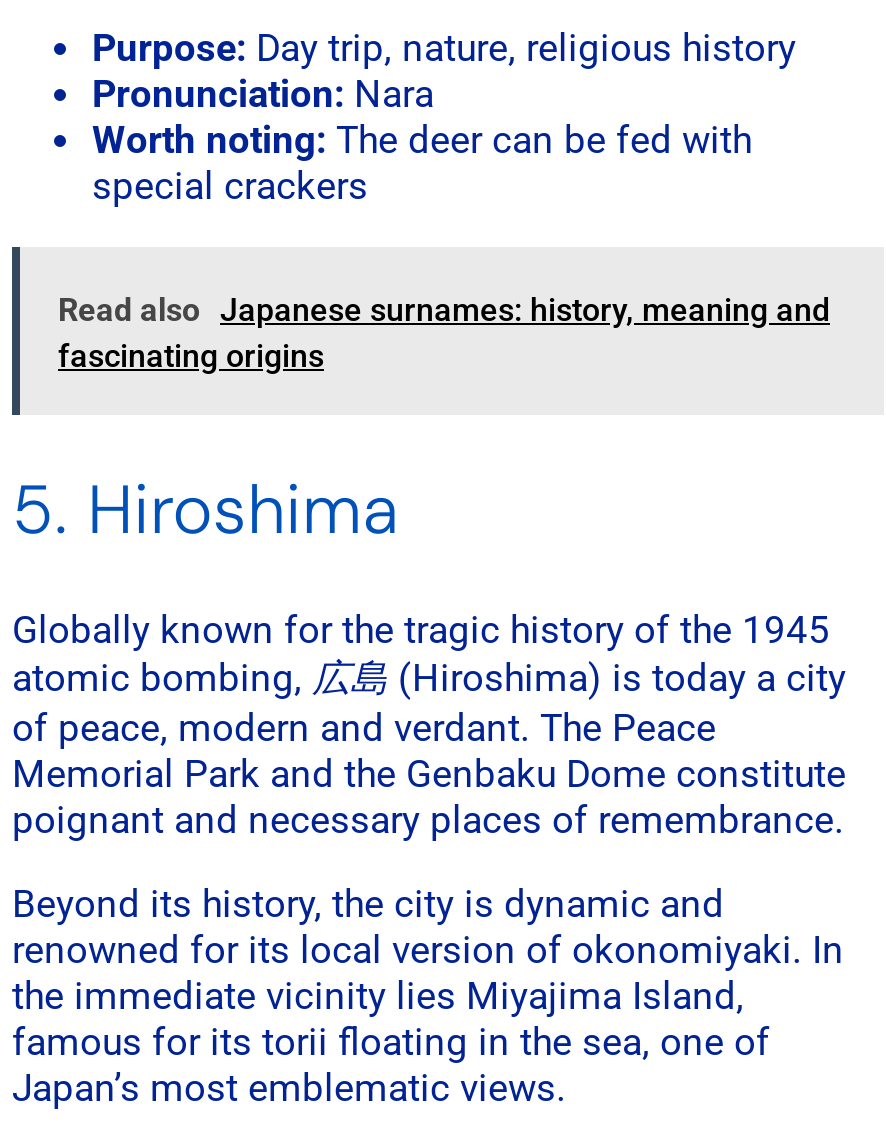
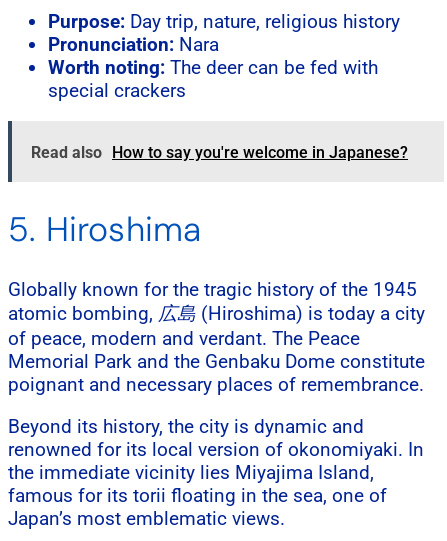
[58,291,830,375] Read also Japanese surnames: history, meaning and | fascinating origins -> [31,143,408,162] Read also How to say you're welcome in Japanese?

